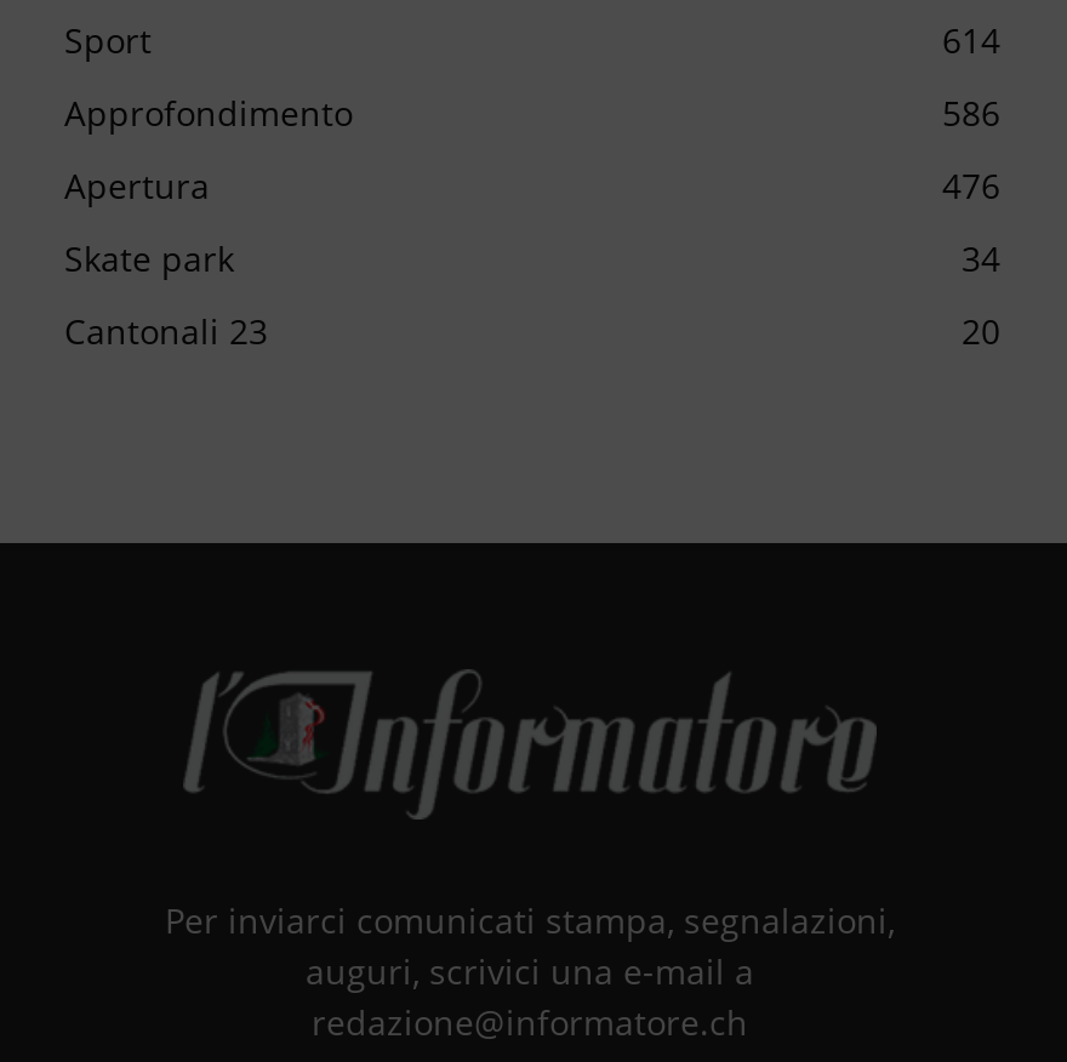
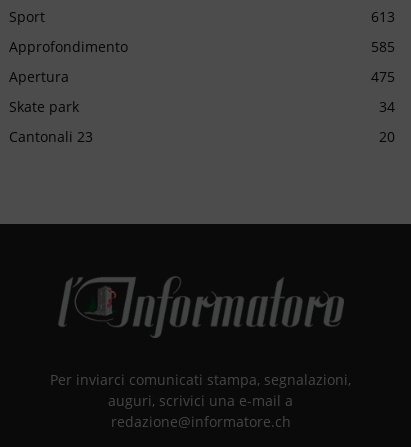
[942,18,1000,64] 614 -> [371,7,395,26] 613
[942,91,1000,137] 586 -> [371,37,395,56] 585
[942,163,1000,209] 476 -> [371,67,395,86] 475

